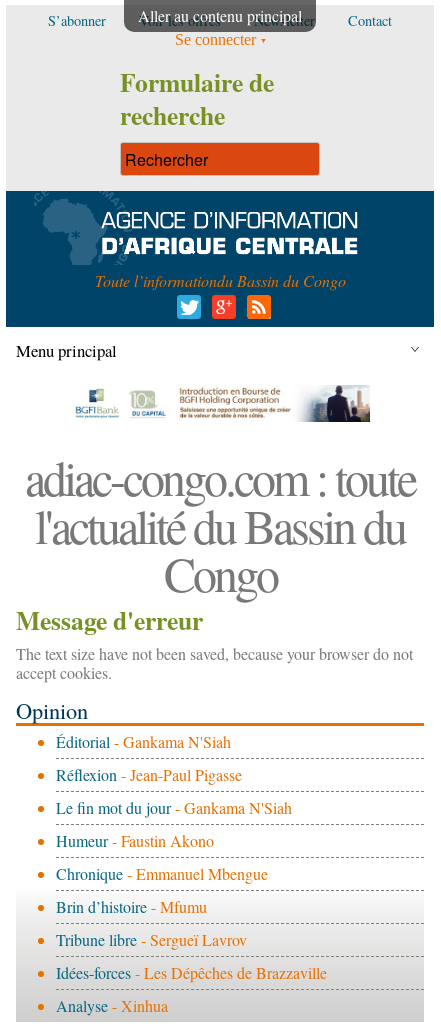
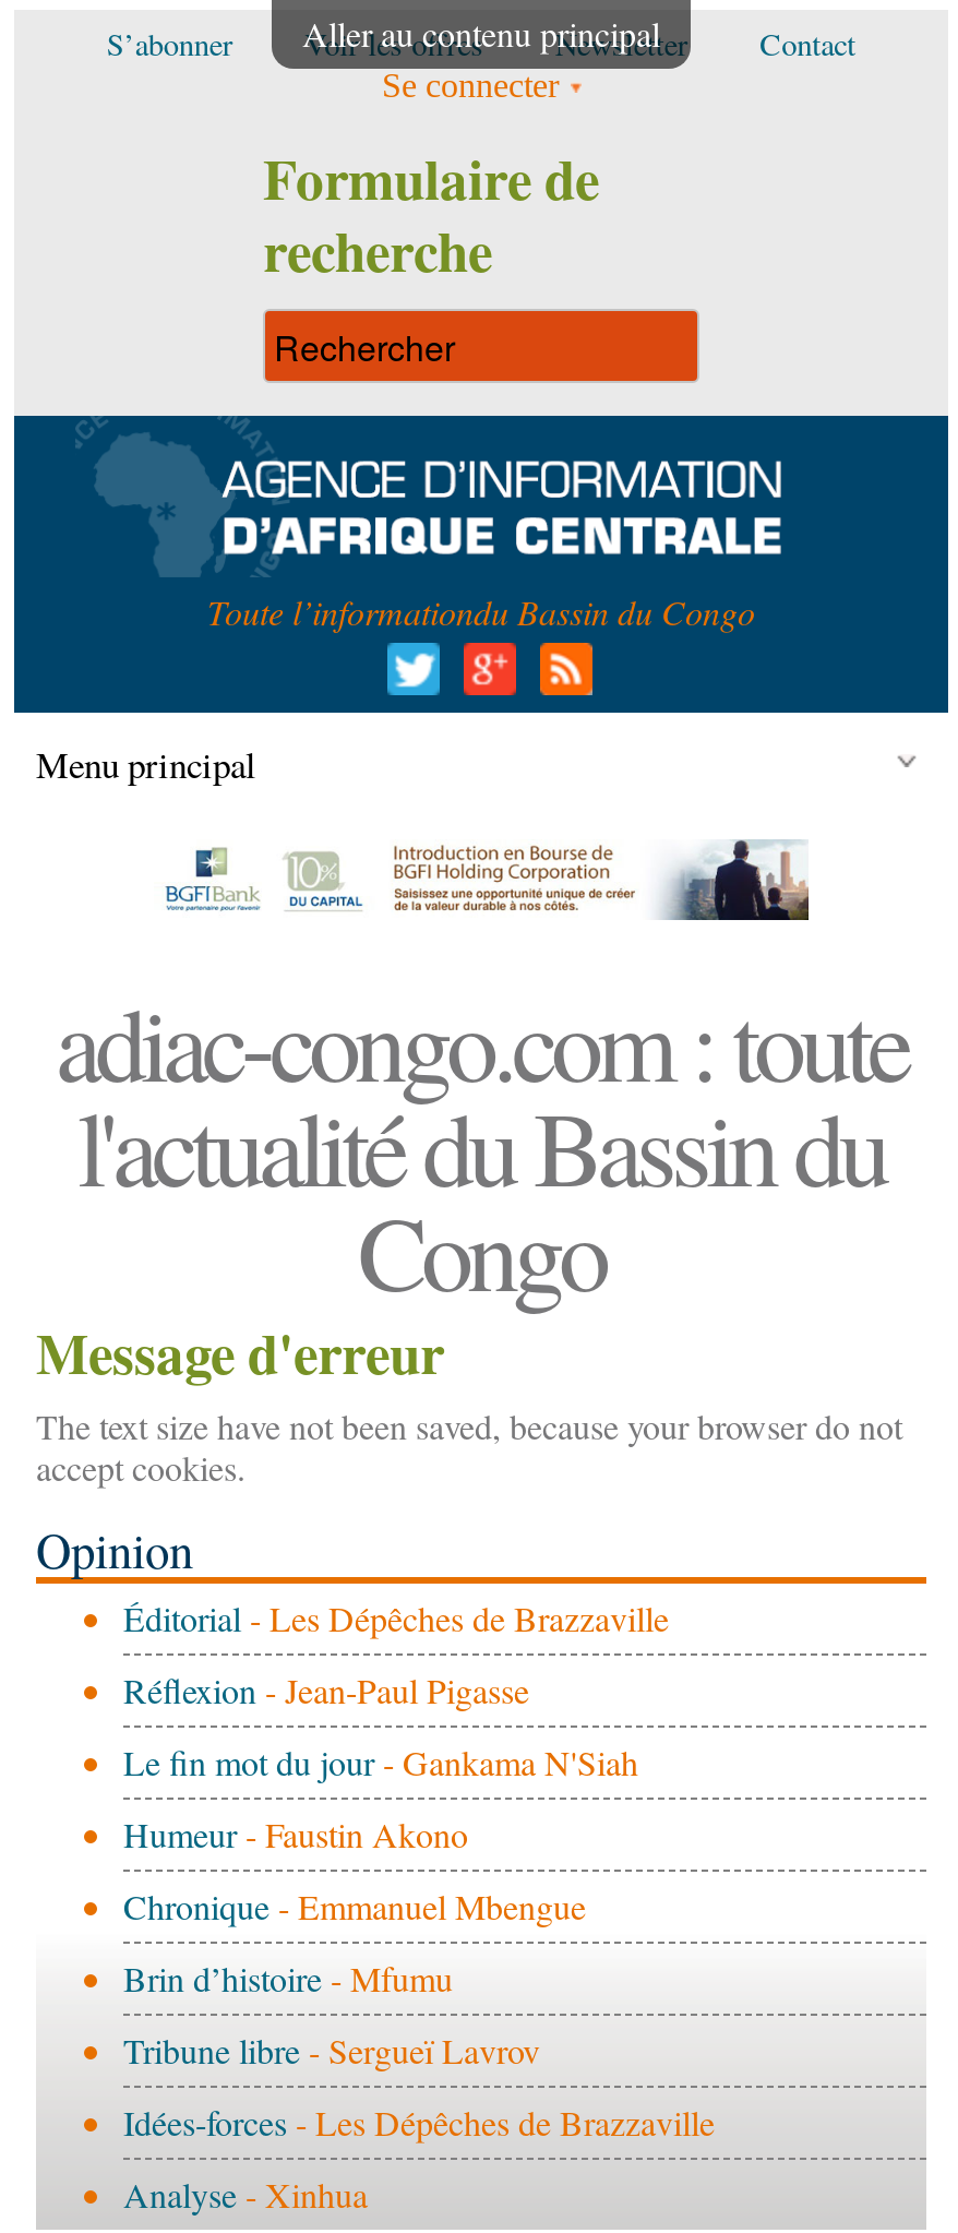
[56,731,231,752] Éditorial - Gankama N'Siah -> [123,1595,669,1641] Éditorial - Les Dépêches de Brazzaville

